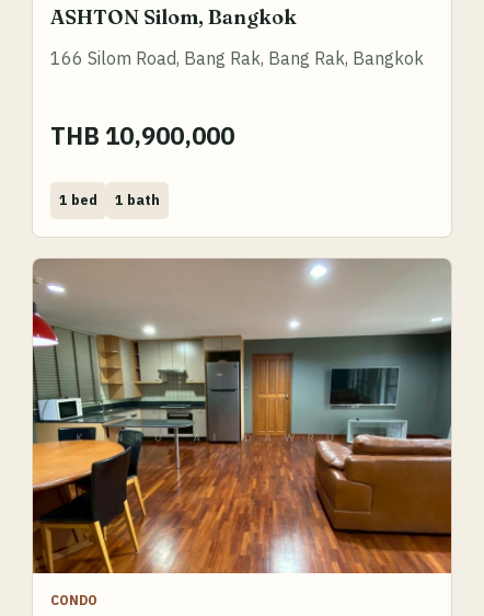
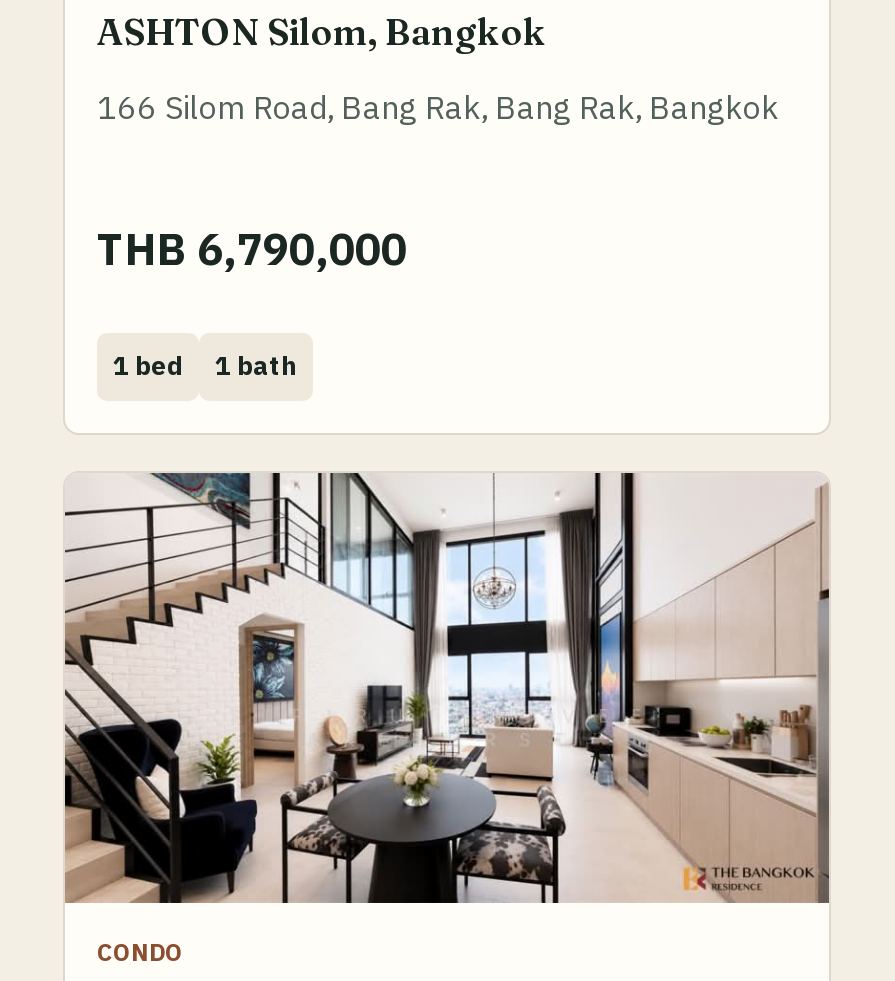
[50,117,234,158] THB 10,900,000 -> [97,214,407,288] THB 6,790,000
[32,258,452,574] [image] -> [65,472,829,904] [image]

